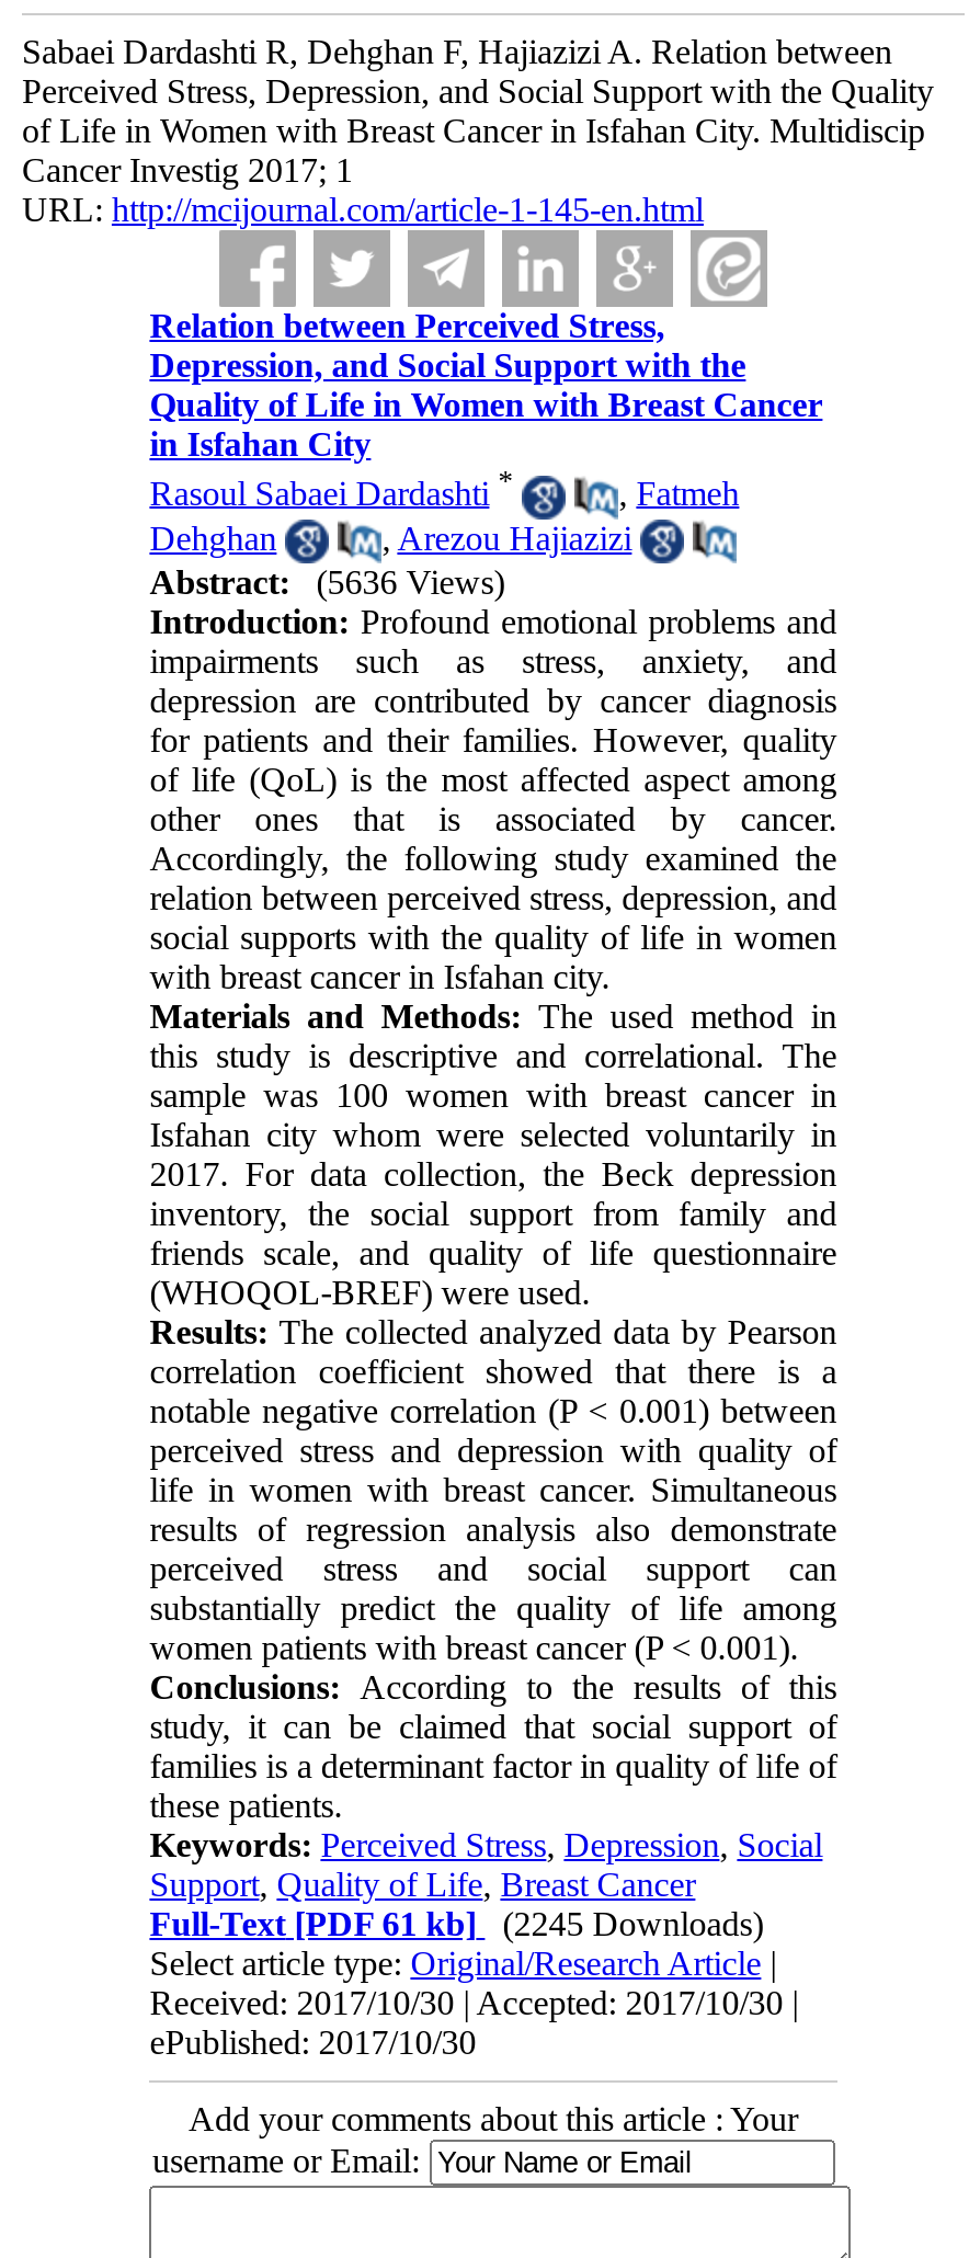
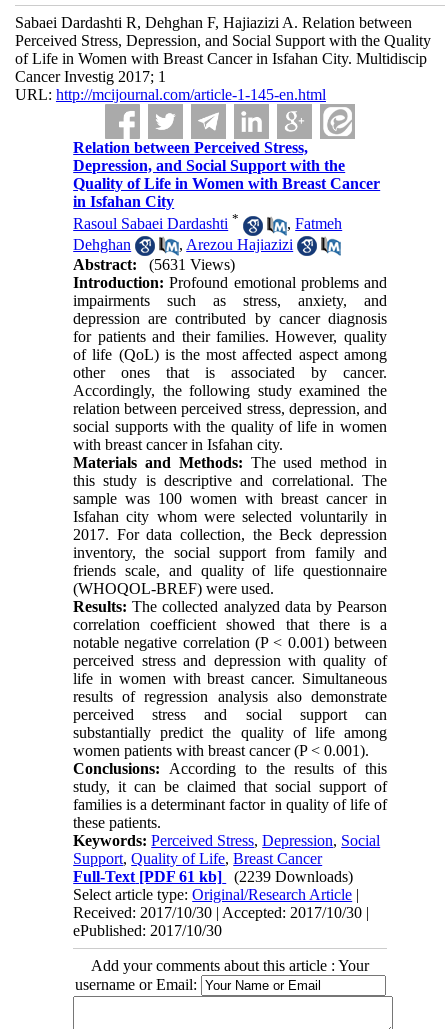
[150,563,505,601] Abstract: (5636 Views) -> [73,256,235,273] Abstract: (5631 Views)
[150,1905,763,1942] Full-Text [PDF 61 kb] (2245 Downloads) -> [73,868,353,885] Full-Text [PDF 61 kb] (2239 Downloads)

